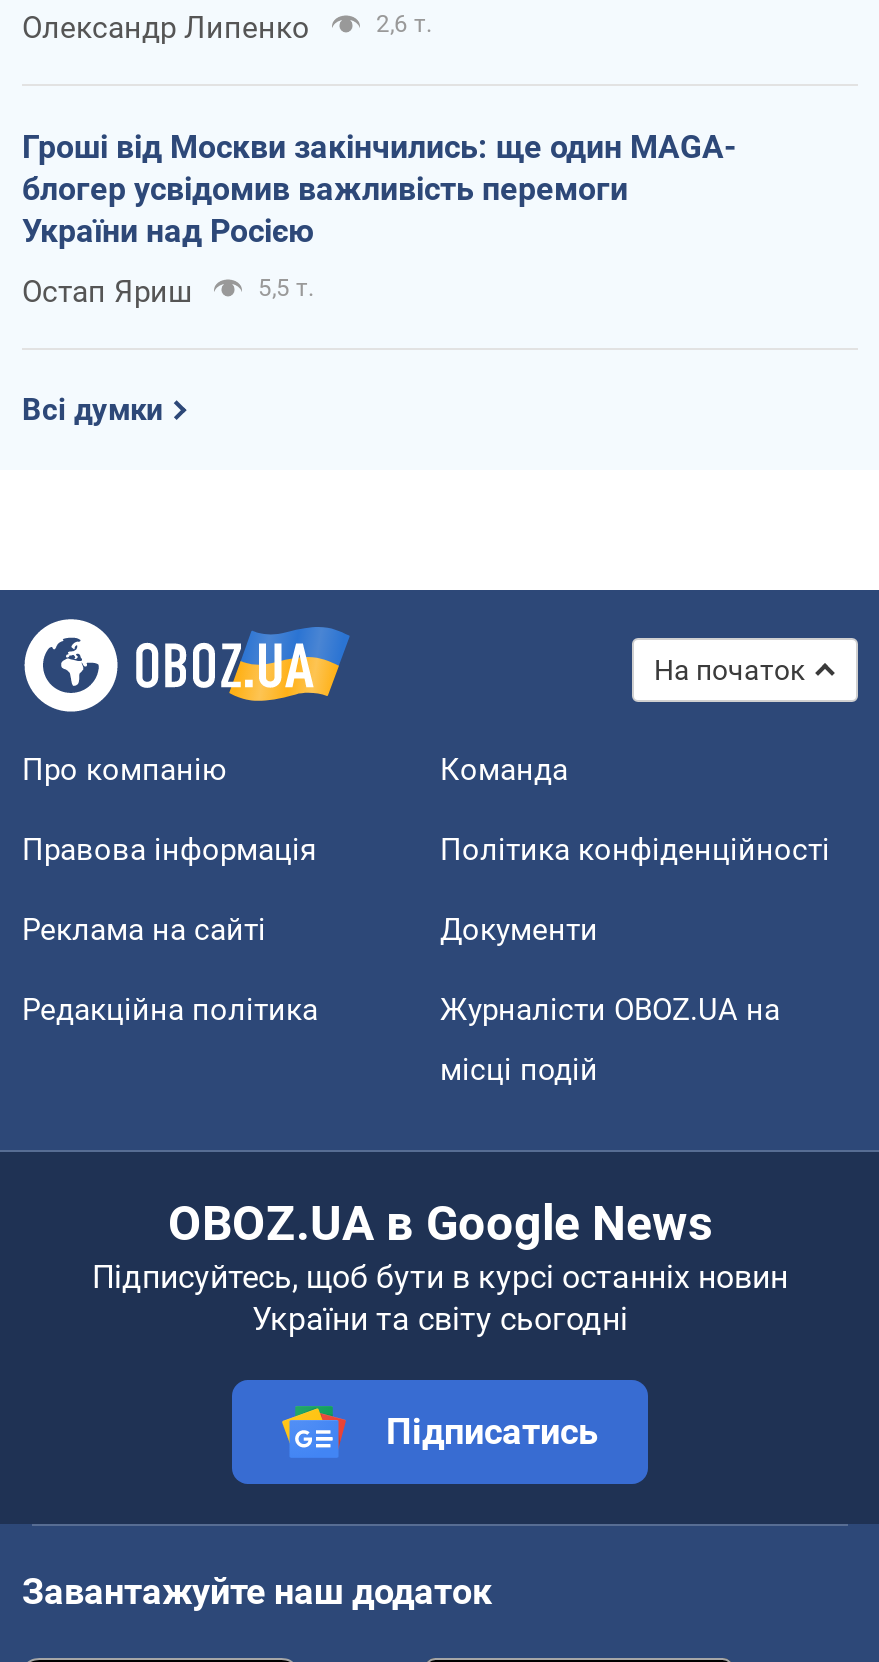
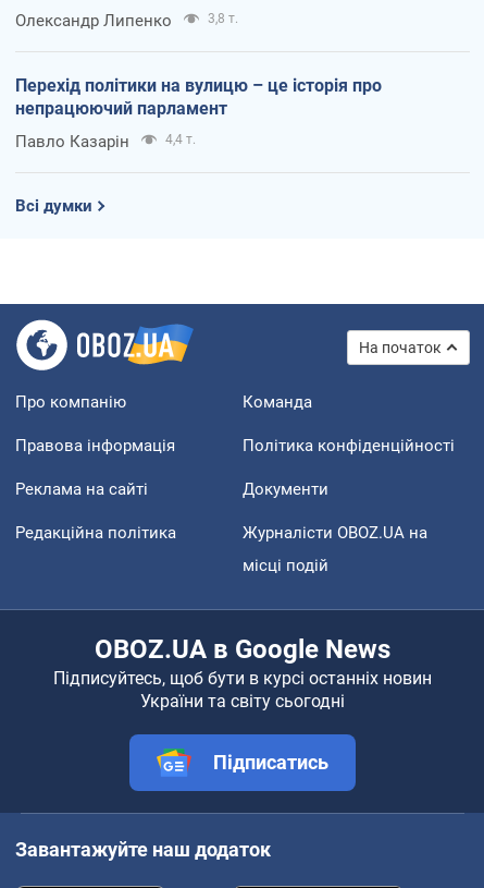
[376,9,432,37] 2,6 т. -> [208,11,238,26] 3,8 т.
[22,127,736,249] Гроші від Москви закінчились: ще один MAGA- | блогер усвідомив важливість перемоги | України над Росією -> [15,75,382,118] Перехід політики на вулицю – це історія про | непрацюючий парламент
[22,273,314,309] Остап Яриш | 5,5 т. -> [15,132,196,151] Павло Казарін | 4,4 т.

